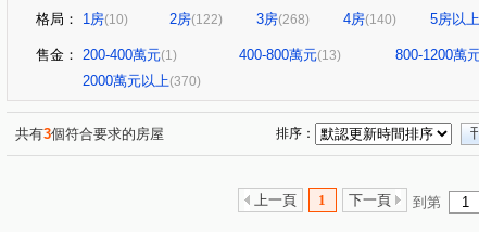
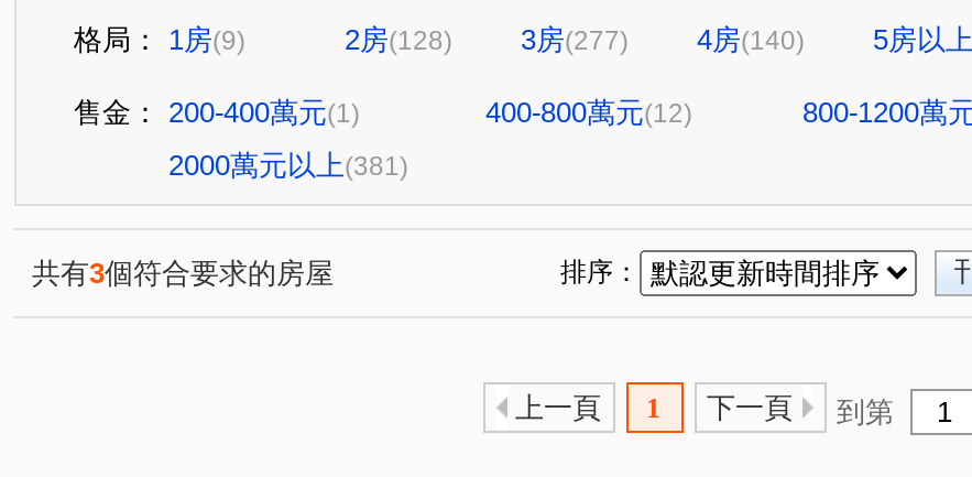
[36,11,128,27] 格局： 1房(10) -> [74,23,245,56] 格局： 1房(9)
[169,11,223,27] 2房(122) -> [345,23,452,56] 2房(128)
[256,11,310,27] 3房(268) -> [521,23,629,56] 3房(277)
[239,47,341,63] 400-800萬元(13) -> [485,96,692,129] 400-800萬元(12)
[83,73,201,89] 2000萬元以上(370) -> [168,149,408,182] 2000萬元以上(381)

